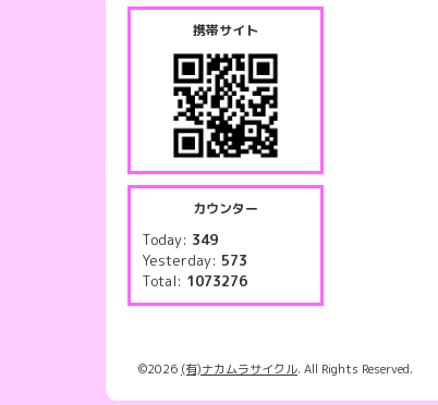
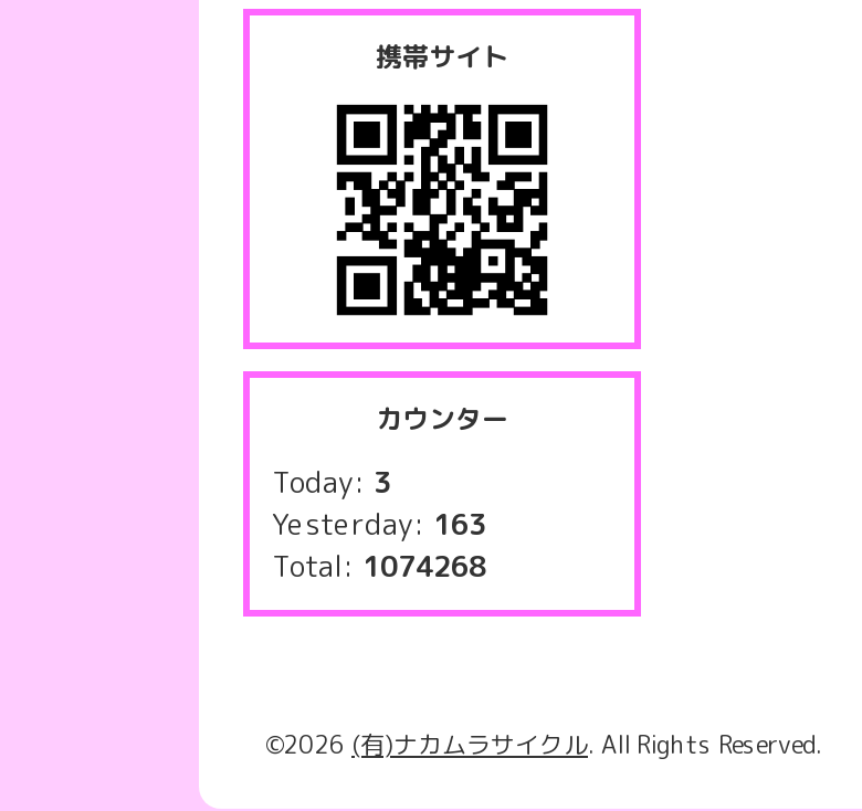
[142,230,218,249] Today: 349 -> [272,462,391,502] Today: 3
[142,250,247,270] Yesterday: 573 -> [272,504,486,544] Yesterday: 163
[142,271,247,291] Total: 1073276 -> [272,546,486,586] Total: 1074268

